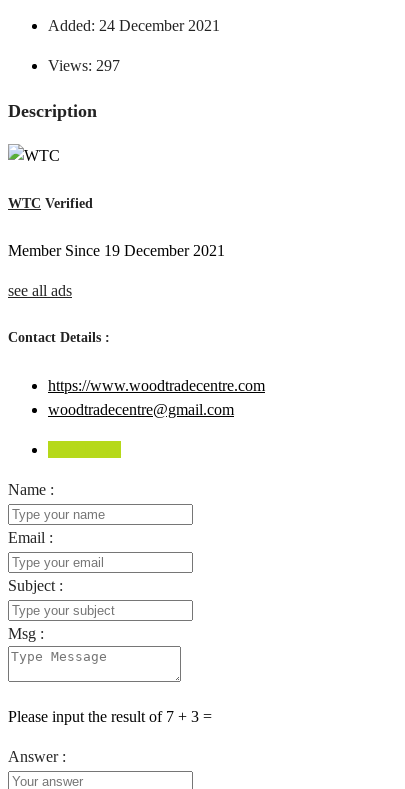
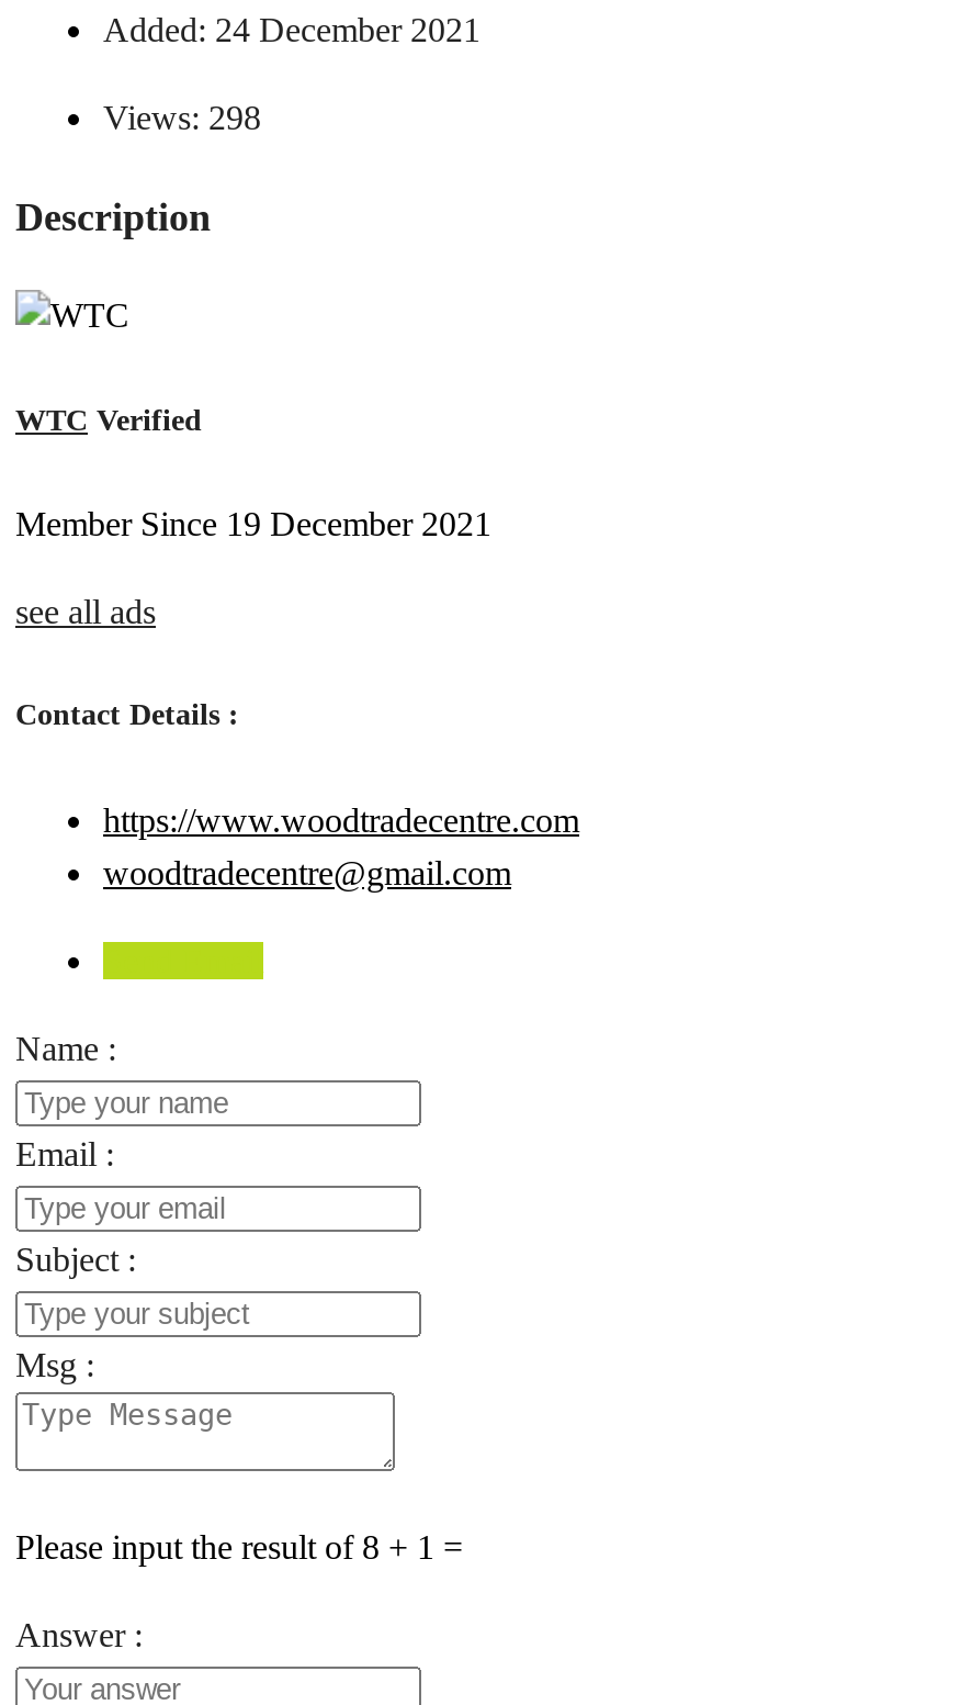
[48,57,120,74] Views: 297 -> [103,100,261,137] Views: 298
[8,708,212,725] Please input the result of 7 + 3 = -> [15,1528,463,1565] Please input the result of 8 + 1 =

